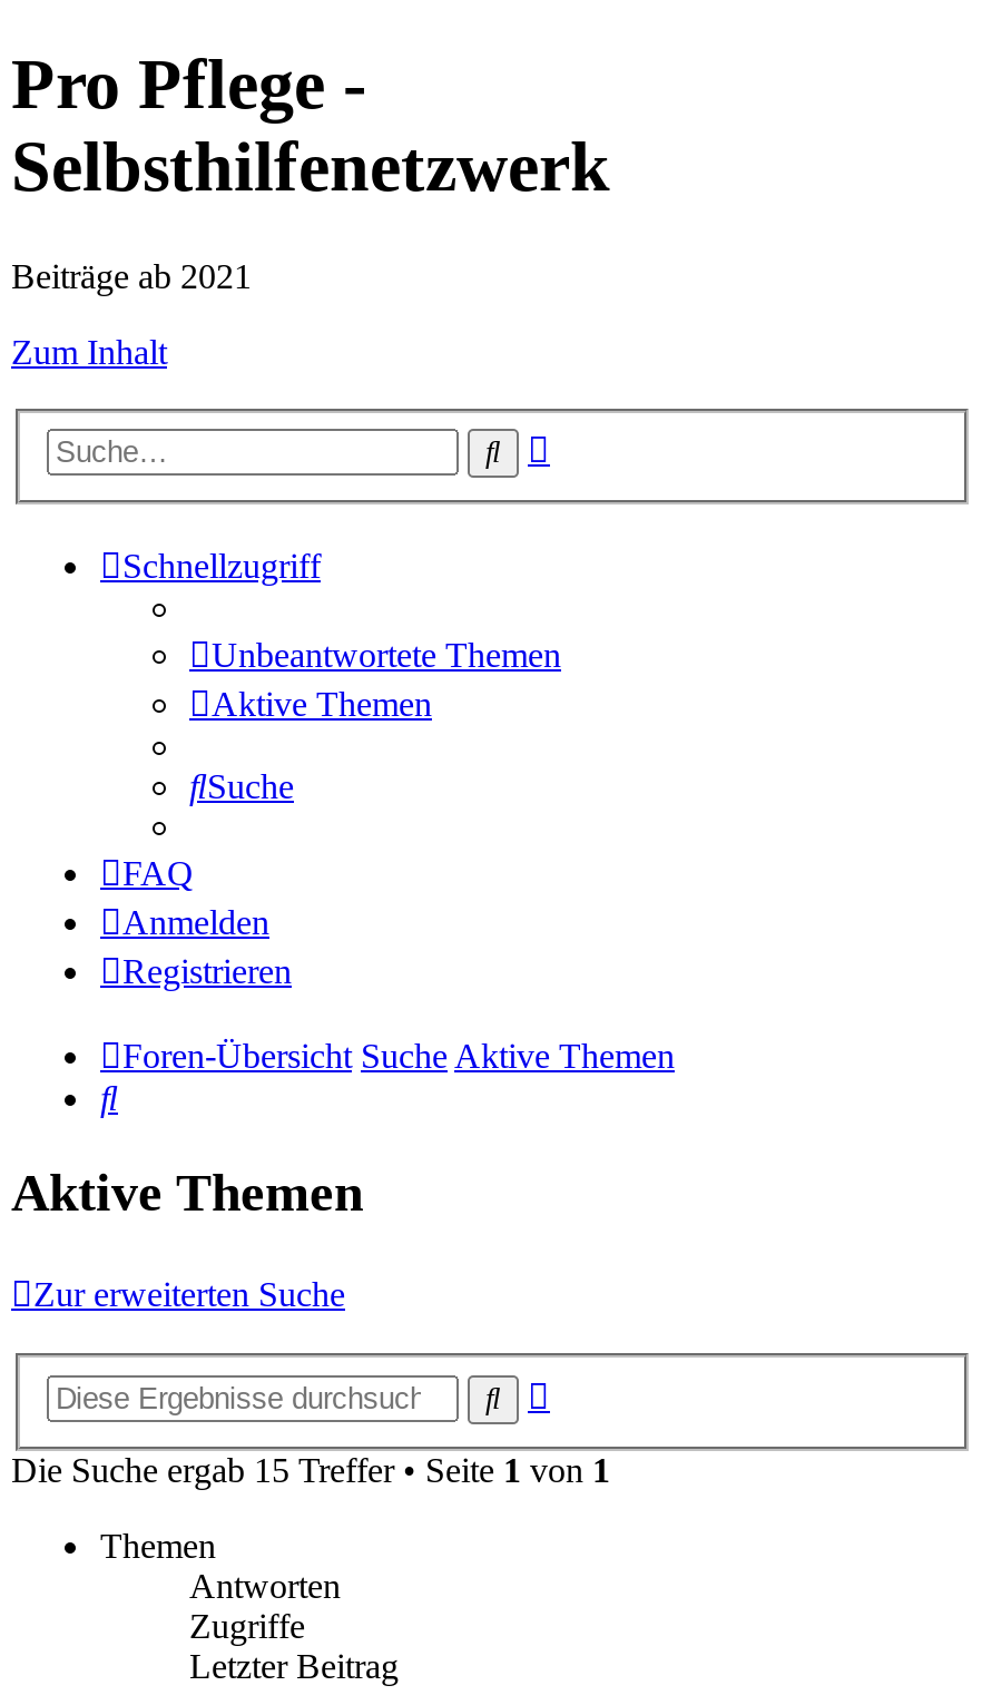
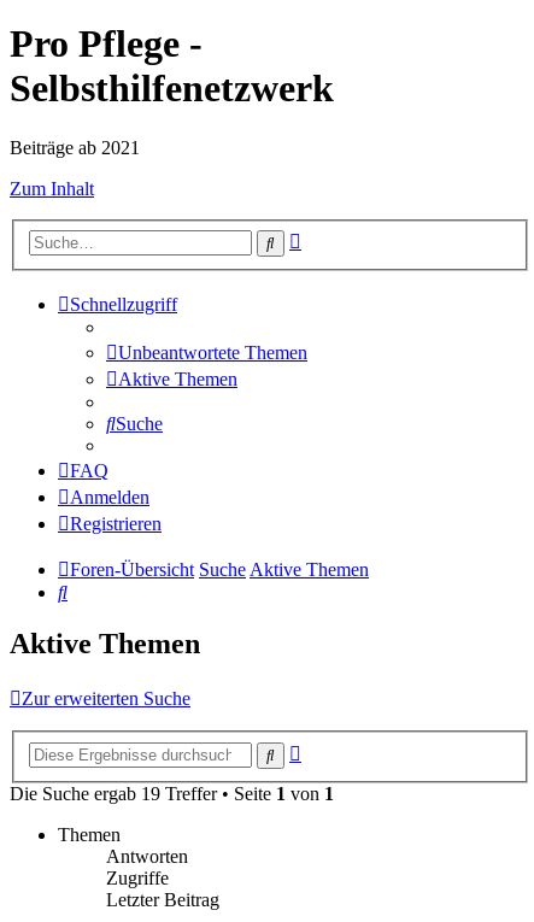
[11,1451,610,1489] Die Suche ergab 15 Treffer • Seite1von1 -> [10,783,334,804] Die Suche ergab 19 Treffer • Seite1von1

